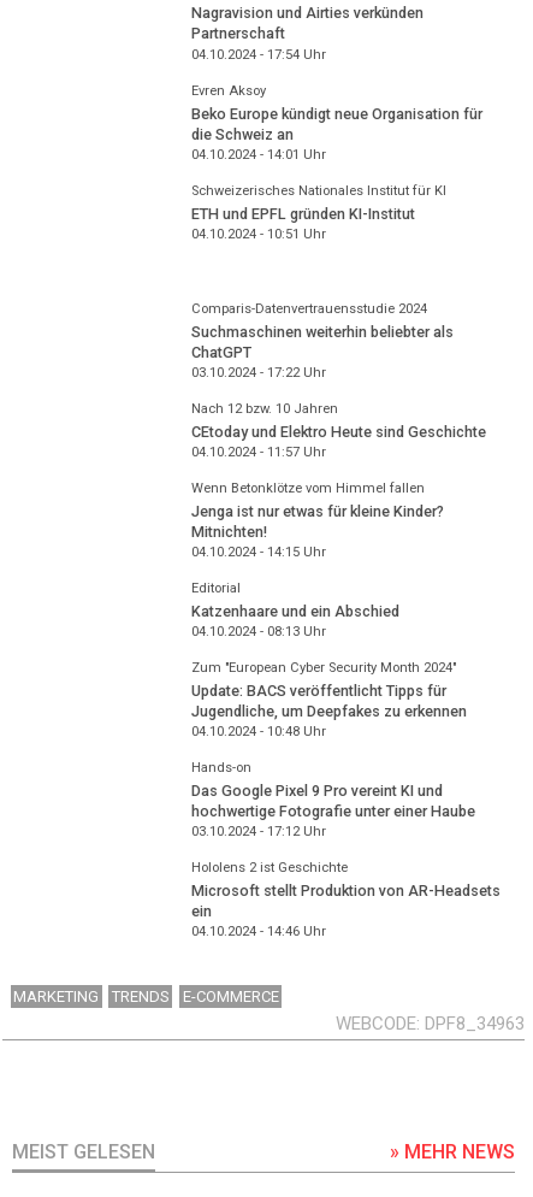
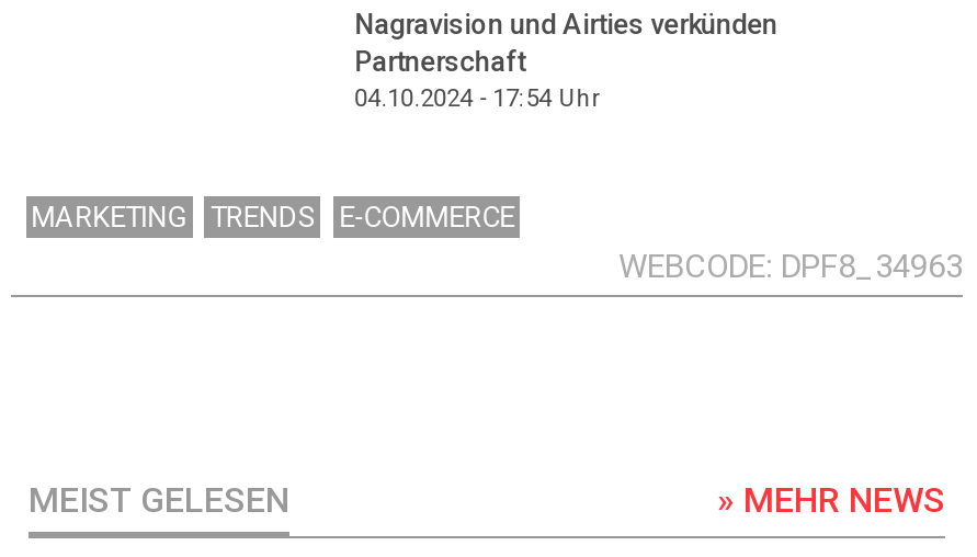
[191,83,482,242] Evren Aksoy | Beko Europe kündigt neue Organisation für | die Schweiz an | 04.10.2024 - 14:01 Uhr | Schweizerisches Nationales Institut für KI | ETH und EPFL gründen KI-Institut | 04.10.2024 - 10:51 Uhr -> none
[191,301,500,940] Comparis-Datenvertrauensstudie 2024 | Suchmaschinen weiterhin beliebter als | ChatGPT | 03.10.2024 - 17:22 Uhr | Nach 12 bzw. 10 Jahren | CEtoday und Elektro Heute sind Geschichte | 04.10.2024 - 11:57 Uhr | Wenn Betonklötze vom Himmel fallen | Jenga ist nur etwas für kleine Kinder? | Mitnichten! | 04.10.2024 - 14:15 Uhr | Editorial | Katzenhaare und ein Abschied | 04.10.2024 - 08:13 Uhr | Zum "European Cyber Security Month 2024" | Update: BACS veröffentlicht Tipps für | Jugendliche, um Deepfakes zu erkennen | 04.10.2024 - 10:48 Uhr | Hands-on | Das Google Pixel 9 Pro vereint KI und | hochwertige Fotografie unter einer Haube | 03.10.2024 - 17:12 Uhr | Hololens 2 ist Geschichte | Microsoft stellt Produktion von AR-Headsets | ein | 04.10.2024 - 14:46 Uhr -> none

